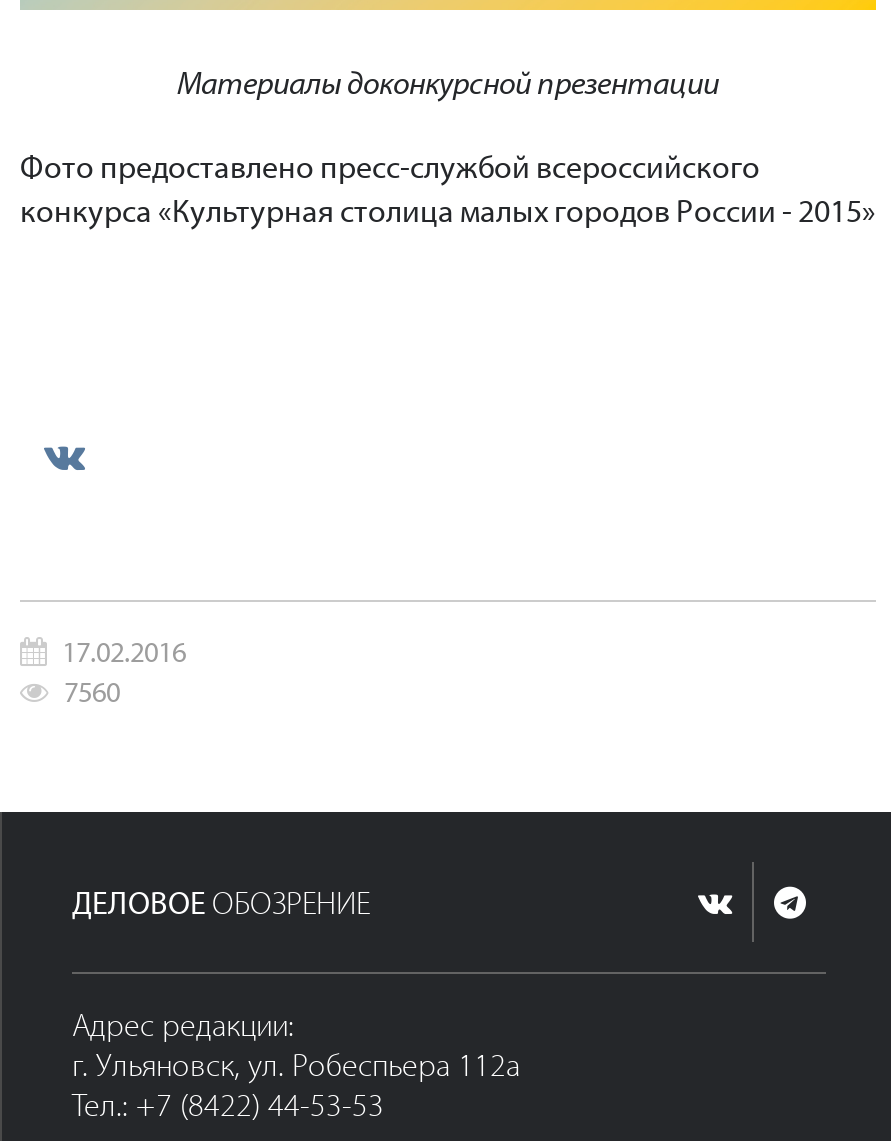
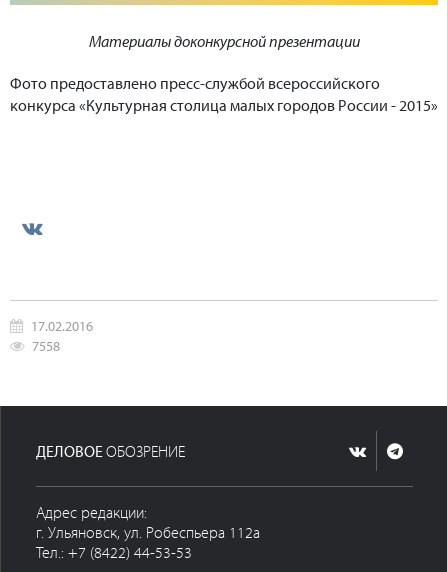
[58,671,120,709] 7560 -> [29,336,60,355] 7558

